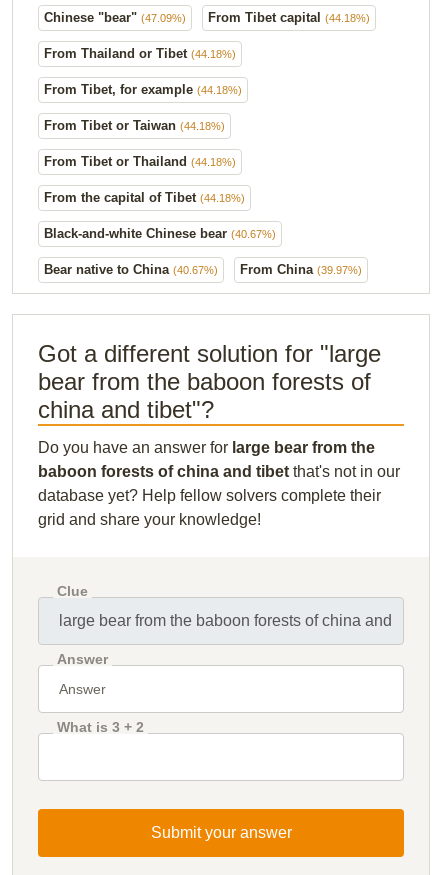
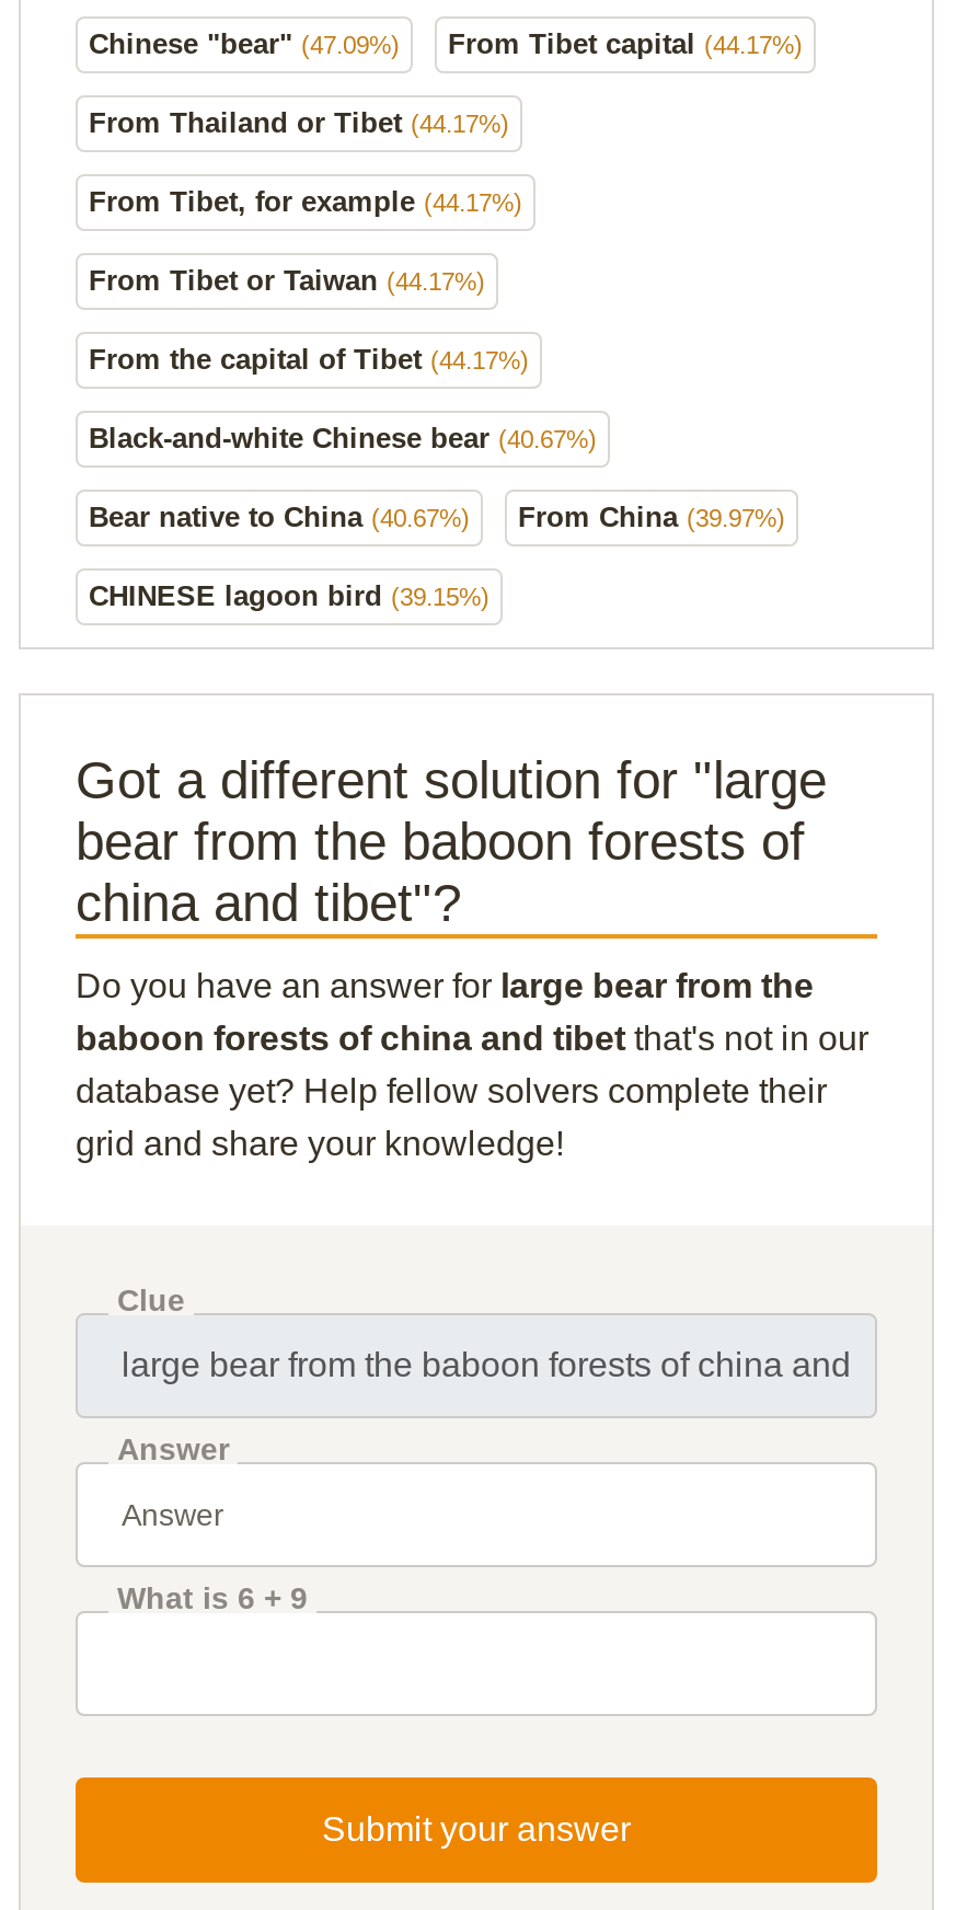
[44,10,370,205] From Tibet capital (44.18%) | From Thailand or Tibet (44.18%) | From Tibet, for example (44.18%) | From Tibet or Taiwan (44.18%) | From Tibet or Thailand (44.18%) | From the capital of Tibet (44.18%) -> [89,27,803,375] From Tibet capital (44.17%) | From Thailand or Tibet (44.17%) | From Tibet, for example (44.17%) | From Tibet or Taiwan (44.17%) | From the capital of Tibet (44.17%)
moved [44,226,362,277] -> [89,421,785,532]: Black-and-white Chinese bear (40.67%) | Bear native to China (40.67%) | From China (39.97%)
none -> [89,578,489,611] CHINESE lagoon bird (39.15%)
[57,719,144,735] What is 3 + 2 -> [117,1579,308,1615] What is 6 + 9

